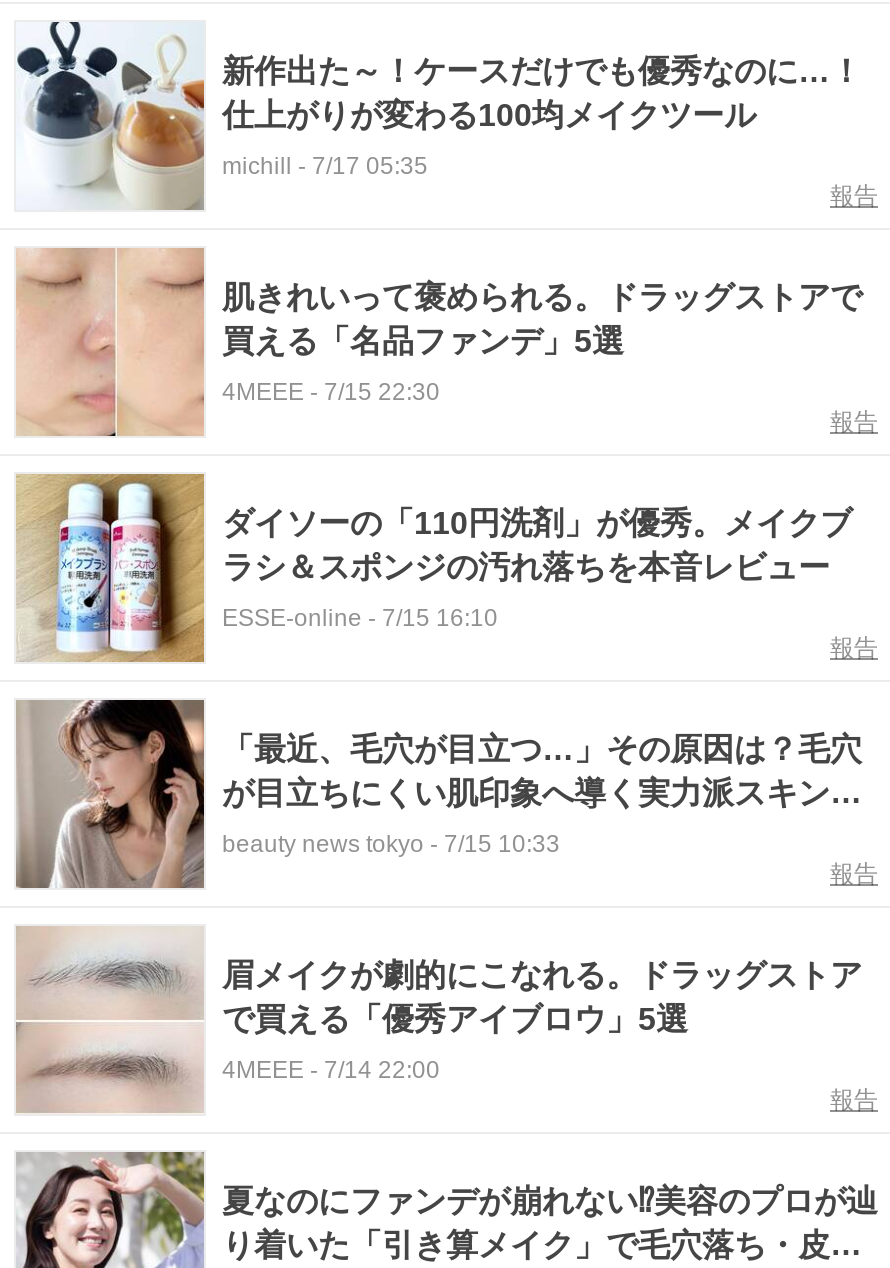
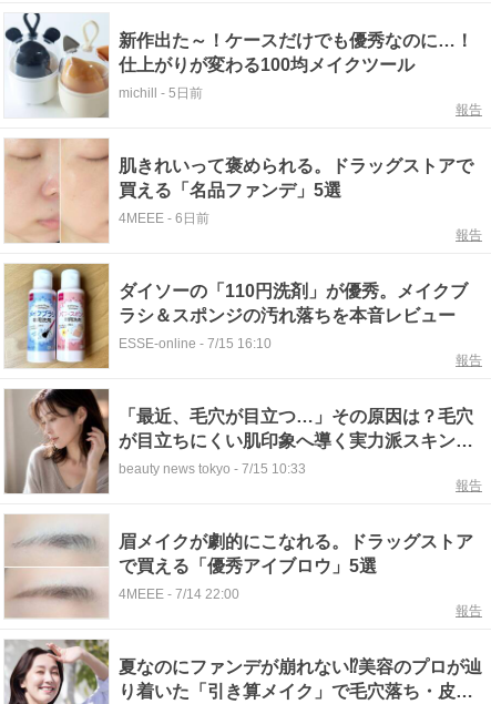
[222,151,428,179] michill - 7/17 05:35 -> [119,85,203,100] michill - 5日前
[222,377,440,405] 4MEEE - 7/15 22:30 -> [119,210,209,226] 4MEEE - 6日前

